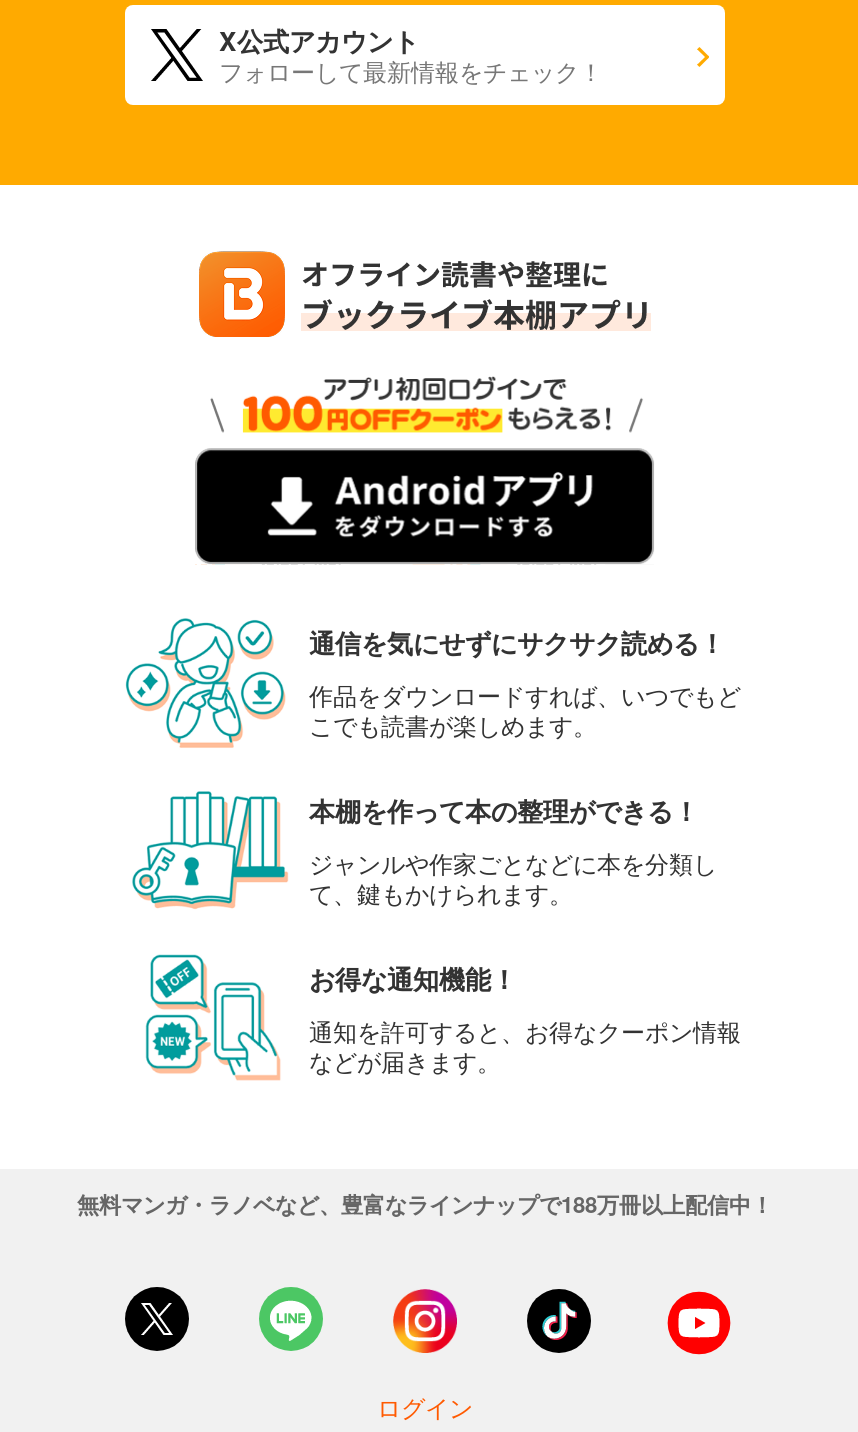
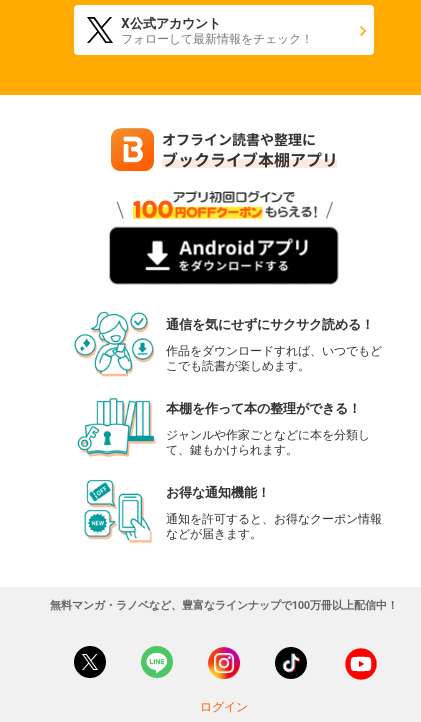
[77,1190,773,1220] 無料マンガ・ラノベなど、豊富なラインナップで188万冊以上配信中！ -> [50,597,398,612] 無料マンガ・ラノベなど、豊富なラインナップで100万冊以上配信中！

